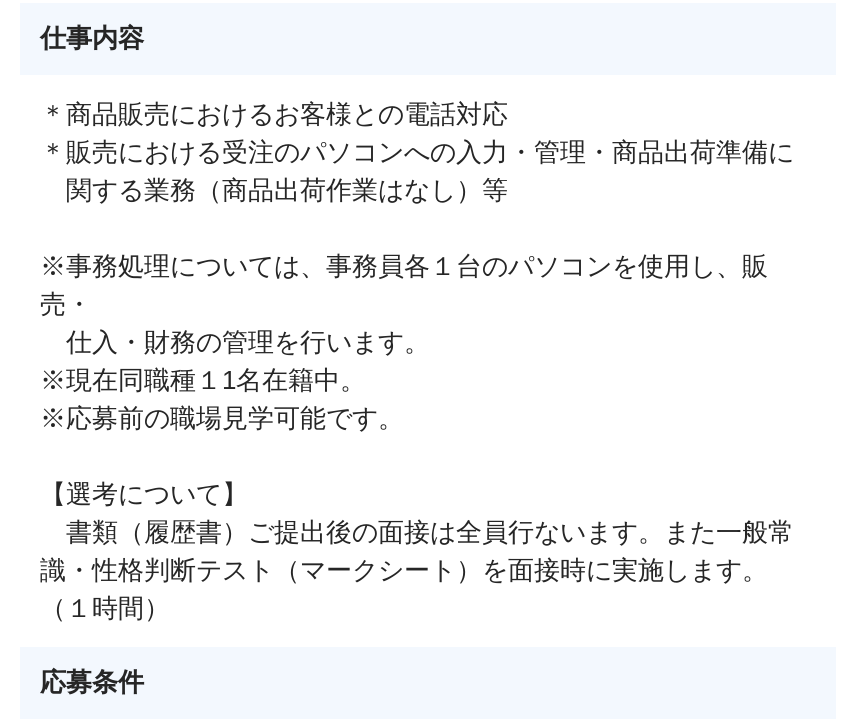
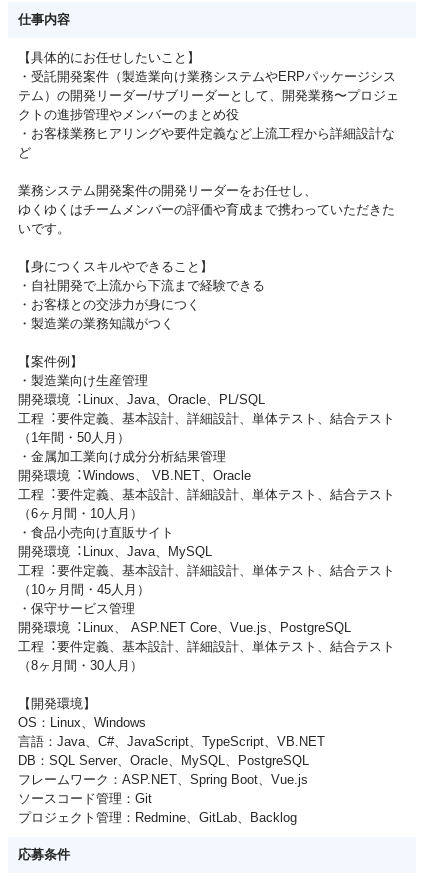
[40,99,794,623] ＊商品販売におけるお客様との電話対応 | ＊販売における受注のパソコンへの入力・管理・商品出荷準備に | 関する業務（商品出荷作業はなし）等 | ※事務処理については、事務員各１台のパソコンを使用し、販 | 売・ | 仕入・財務の管理を行います。 | ※現在同職種１1名在籍中。 | ※応募前の職場見学可能です。 | 【選考について】 | 書類（履歴書）ご提出後の面接は全員行ないます。また一般常 | 識・性格判断テスト（マークシート）を面接時に実施します。 | （１時間） -> [18,50,399,825] 【具体的にお任せしたいこと】 | ・受託開発案件（製造業向け業務システムやERPパッケージシス | テム）の開発リーダー/サブリーダーとして、開発業務〜プロジェ | クトの進捗管理やメンバーのまとめ役 | ・お客様業務ヒアリングや要件定義など上流工程から詳細設計な | ど | 業務システム開発案件の開発リーダーをお任せし、 | ゆくゆくはチームメンバーの評価や育成まで携わっていただきた | いです。 | 【身につくスキルやできること】 | ・⾃社開発で上流から下流まで経験できる | ・お客様との交渉力が身につく | ・製造業の業務知識がつく | 【案件例】 | ・製造業向け⽣産管理 | 開発環境︓Linux、Java、Oracle、PL/SQL | ⼯程︓要件定義、基本設計、詳細設計、単体テスト、結合テスト | （1年間・50⼈⽉） | ・⾦属加⼯業向け成分分析結果管理 | 開発環境︓Windows、 VB.NET、Oracle | ⼯程︓要件定義、基本設計、詳細設計、単体テスト、結合テスト | （6ヶ⽉間・10⼈⽉） | ・⾷品⼩売向け直販サイト | 開発環境︓Linux、Java、MySQL | ⼯程︓要件定義、基本設計、詳細設計、単体テスト、結合テスト | （10ヶ⽉間・45⼈⽉） | ・保守サービス管理 | 開発環境︓Linux、 ASP.NET Core、Vue.js、PostgreSQL | ⼯程︓要件定義、基本設計、詳細設計、単体テスト、結合テスト | （8ヶ⽉間・30⼈⽉） | 【開発環境】 | OS：Linux、Windows | 言語：Java、C#、JavaScript、TypeScript、VB.NET | DB：SQL Server、Oracle、MySQL、PostgreSQL | フレームワーク：ASP.NET、Spring Boot、Vue.js | ソースコード管理：Git | プロジェクト管理：Redmine、GitLab、Backlog

